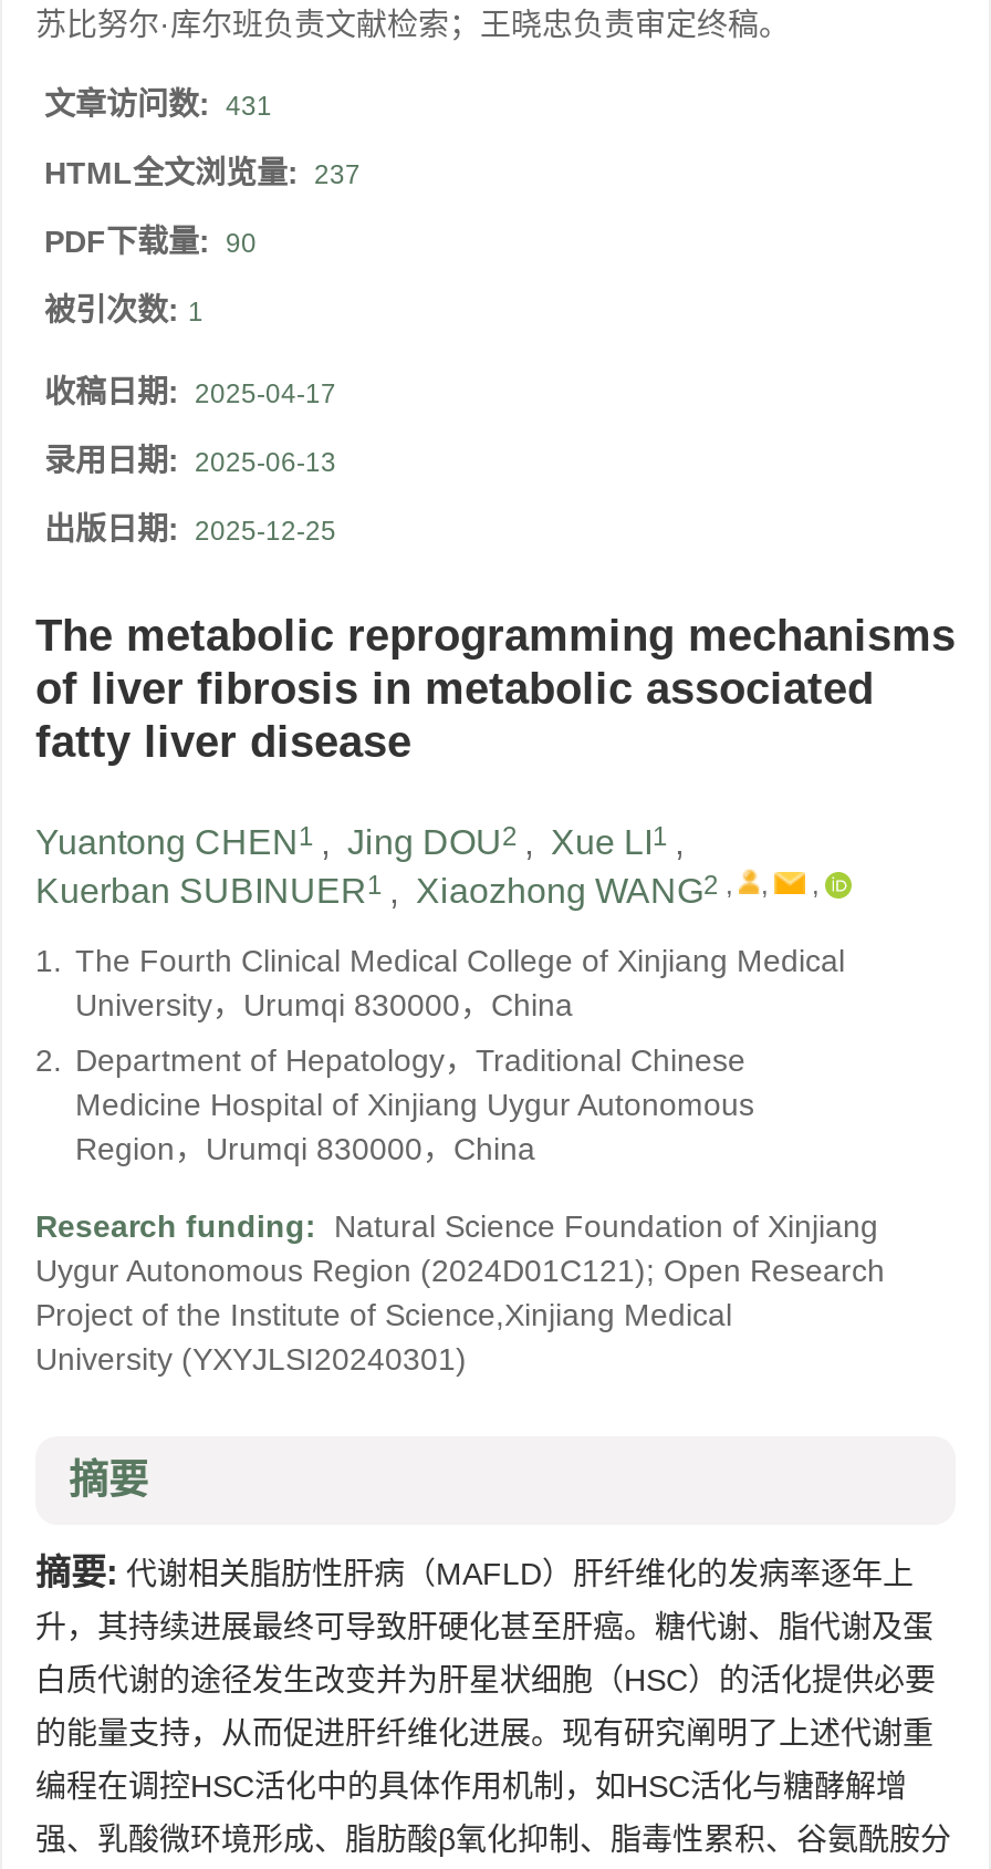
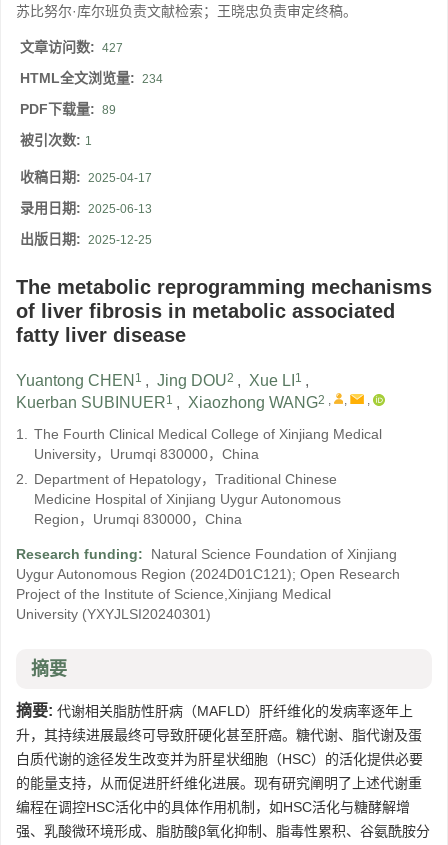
[44,87,272,122] 文章访问数: 431 -> [20,39,123,55] 文章访问数: 427
[44,156,361,191] HTML全文浏览量: 237 -> [20,70,163,86] HTML全文浏览量: 234
[44,224,257,260] PDF下载量: 90 -> [20,101,116,117] PDF下载量: 89

